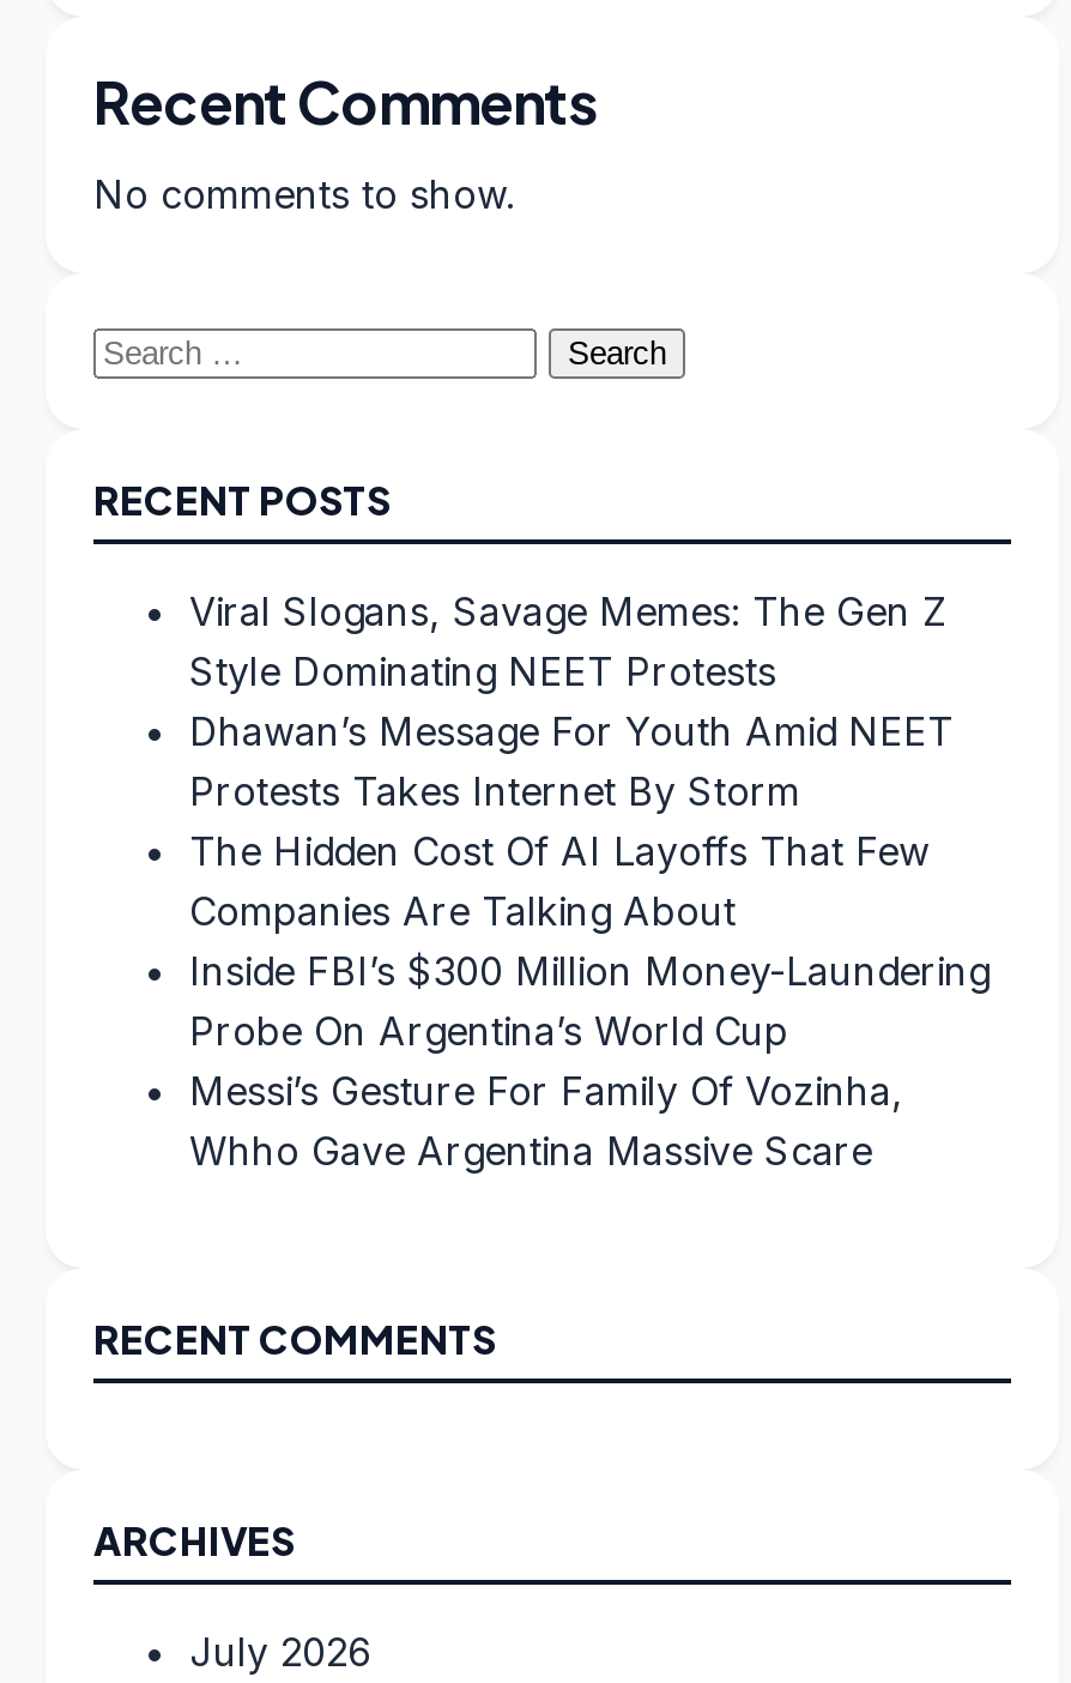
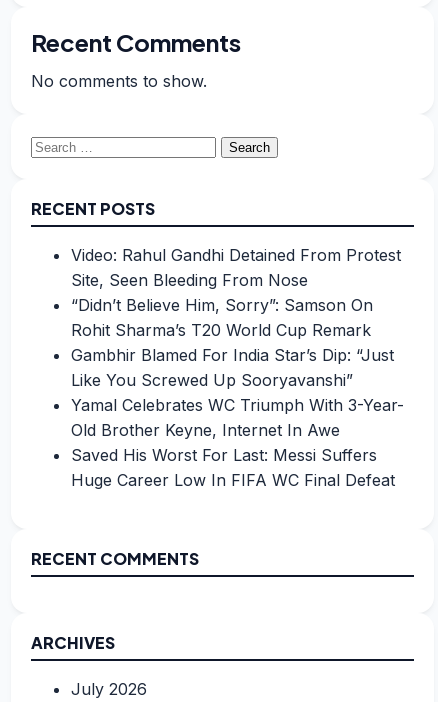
[189,586,990,1174] Viral Slogans, Savage Memes: The Gen Z | Style Dominating NEET Protests | Dhawan’s Message For Youth Amid NEET | Protests Takes Internet By Storm | The Hidden Cost Of AI Layoffs That Few | Companies Are Talking About | Inside FBI’s $300 Million Money-Laundering | Probe On Argentina’s World Cup | Messi’s Gesture For Family Of Vozinha, | Whho Gave Argentina Massive Scare -> [71,245,404,490] Video: Rahul Gandhi Detained From Protest | Site, Seen Bleeding From Nose | “Didn’t Believe Him, Sorry”: Samson On | Rohit Sharma’s T20 World Cup Remark | Gambhir Blamed For India Star’s Dip: “Just | Like You Screwed Up Sooryavanshi” | Yamal Celebrates WC Triumph With 3-Year- | Old Brother Keyne, Internet In Awe | Saved His Worst For Last: Messi Suffers | Huge Career Low In FIFA WC Final Defeat

